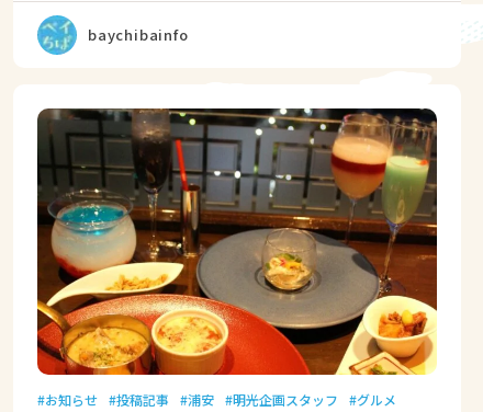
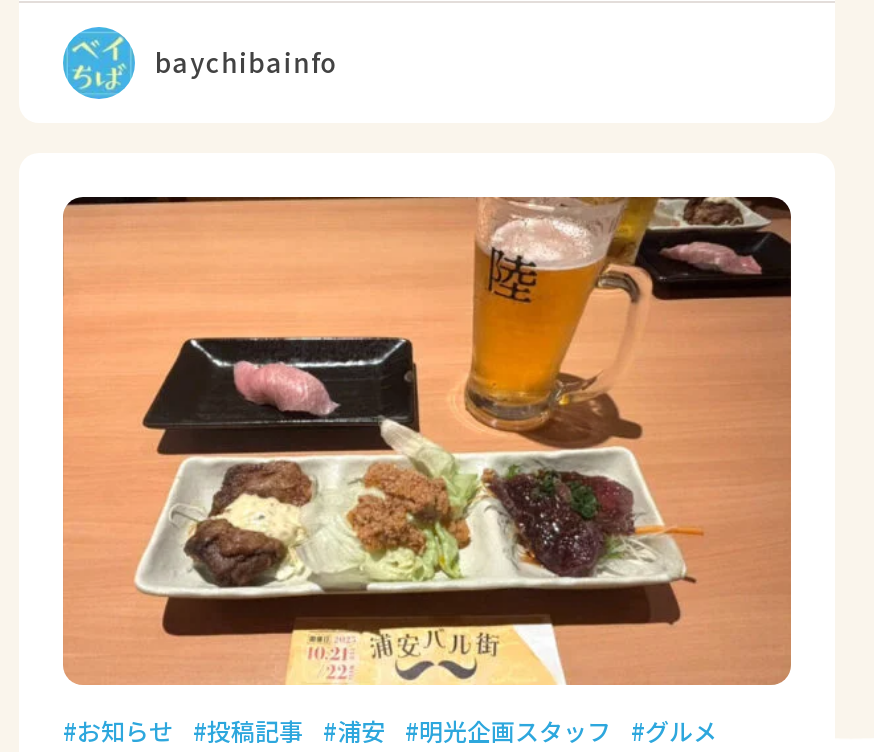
[36,107,438,376] [image] -> [61,194,793,686] [image]

